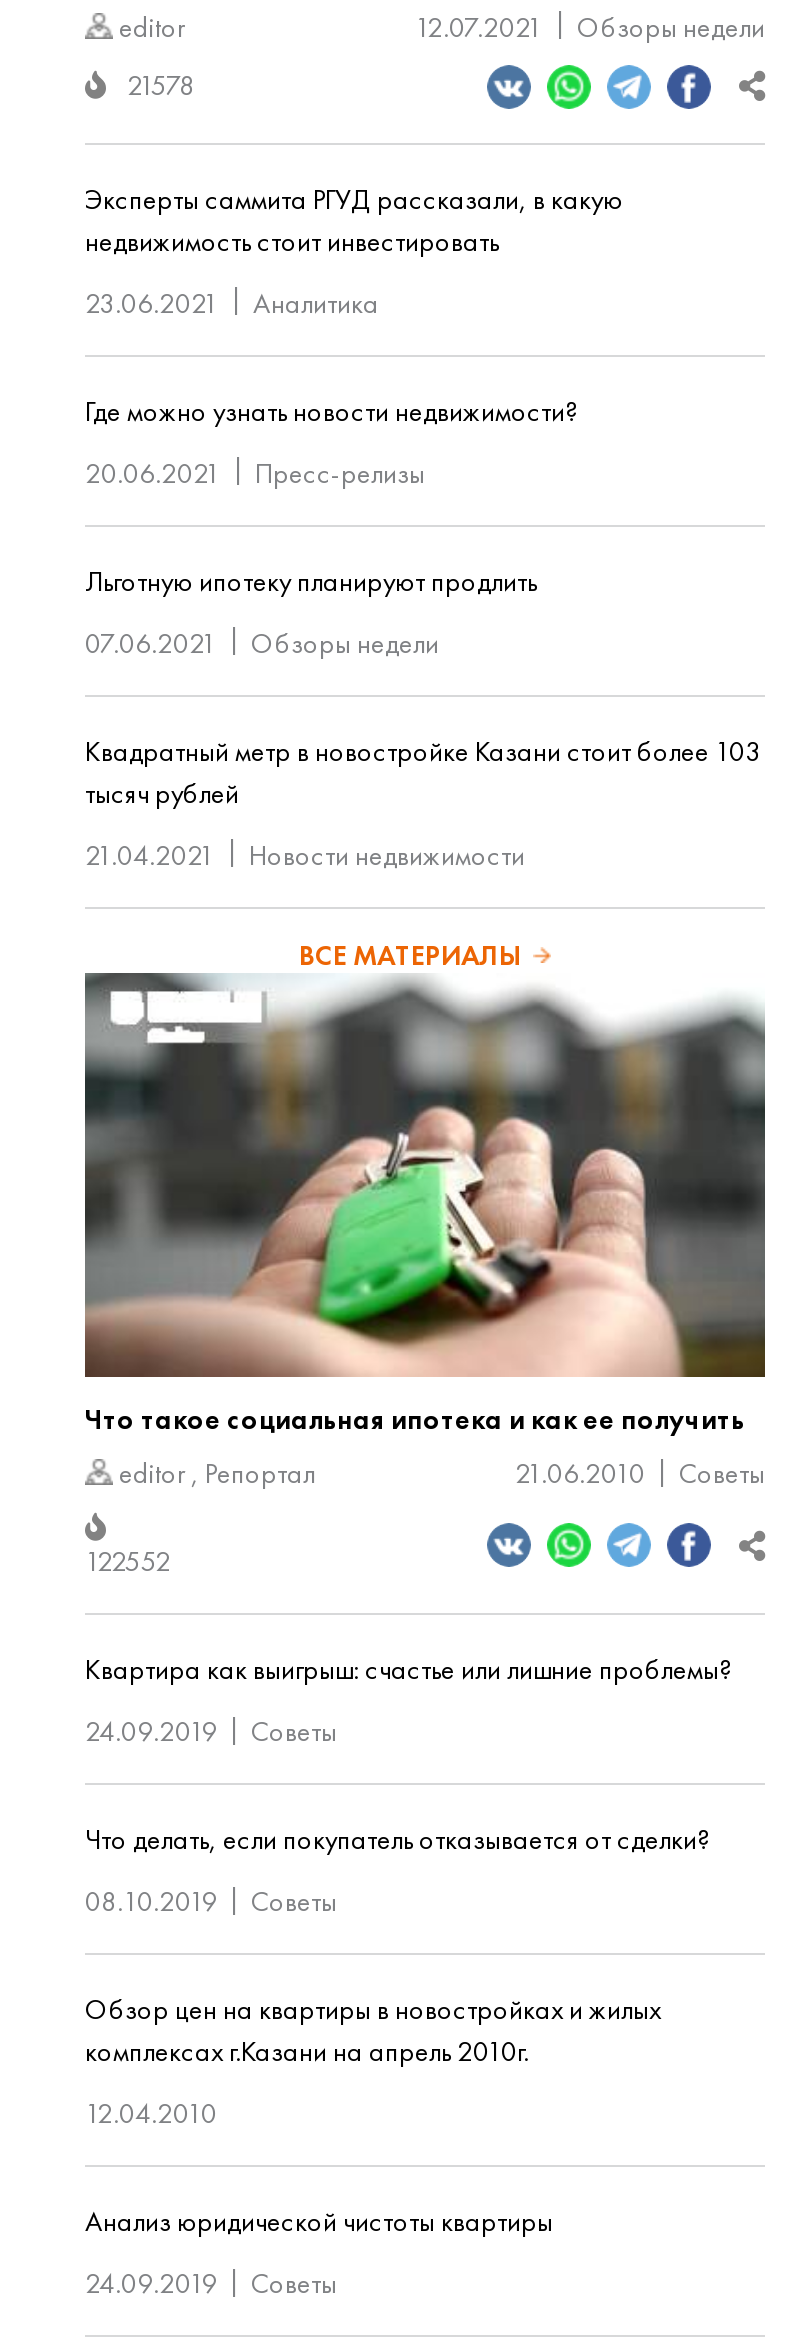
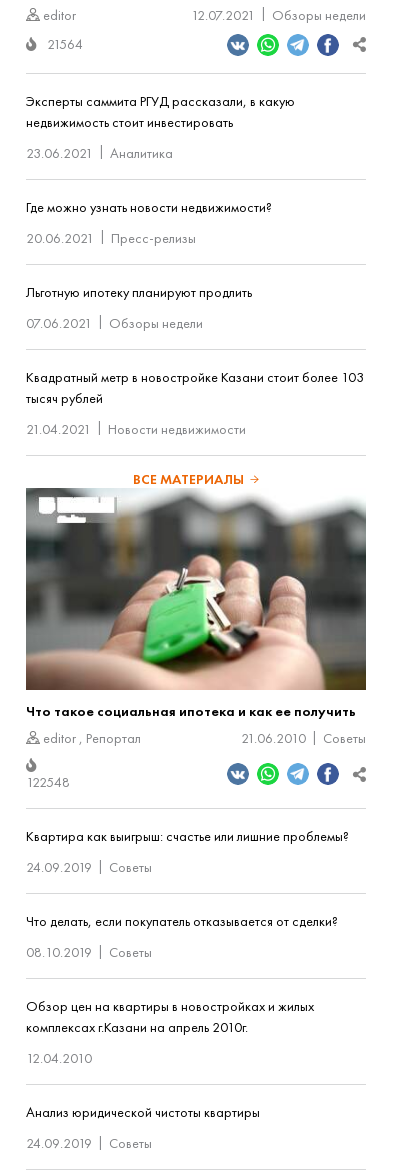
[127,70,195,104] 21578 -> [47,36,83,53] 21564
[85,1545,171,1579] 122552 -> [26,774,70,791] 122548

